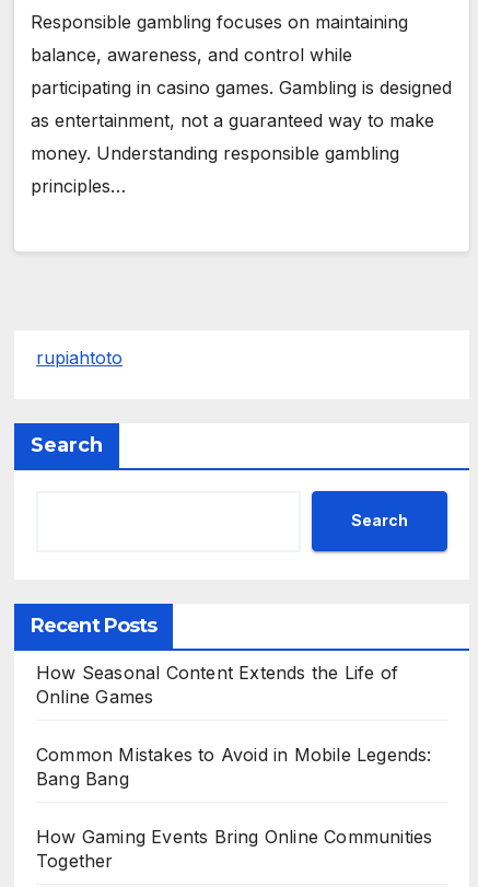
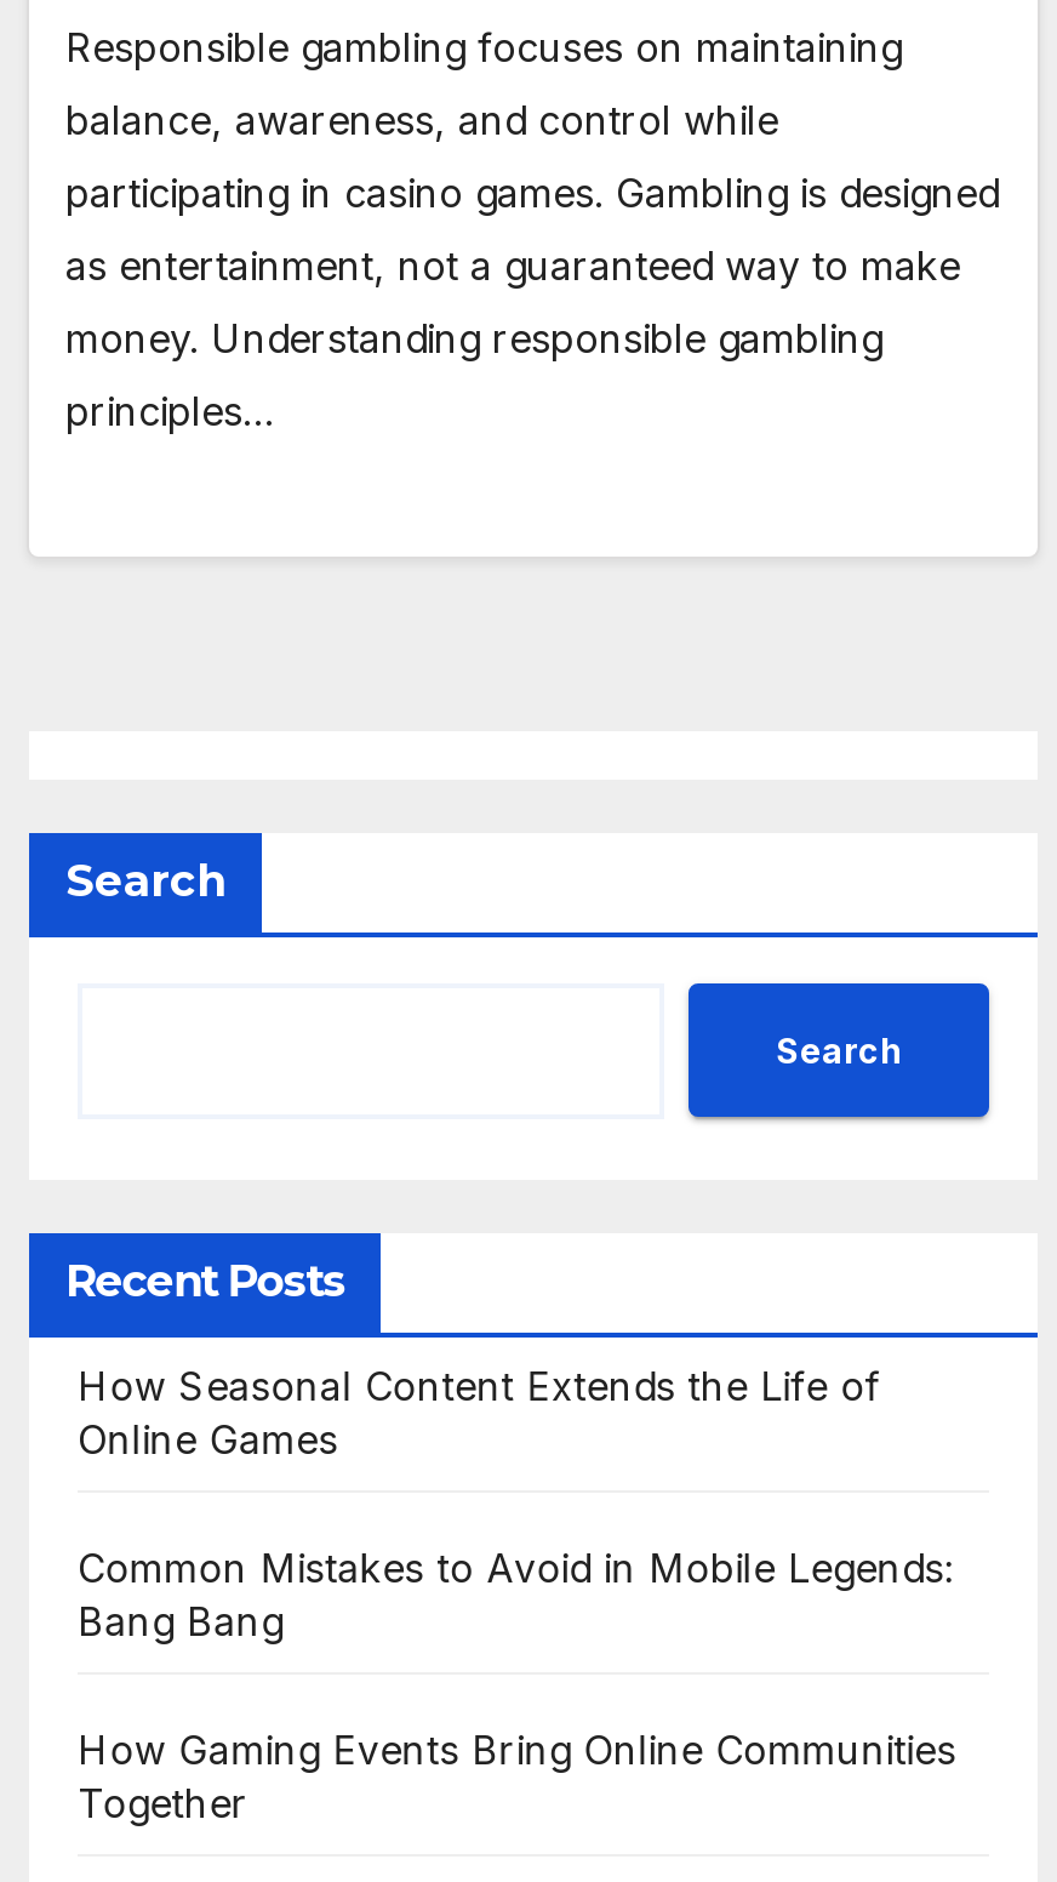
[36,347,123,369] rupiahtoto -> none

